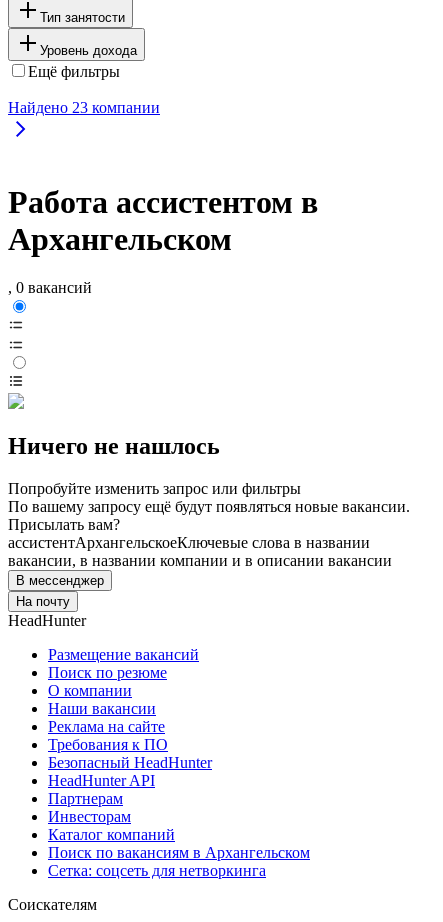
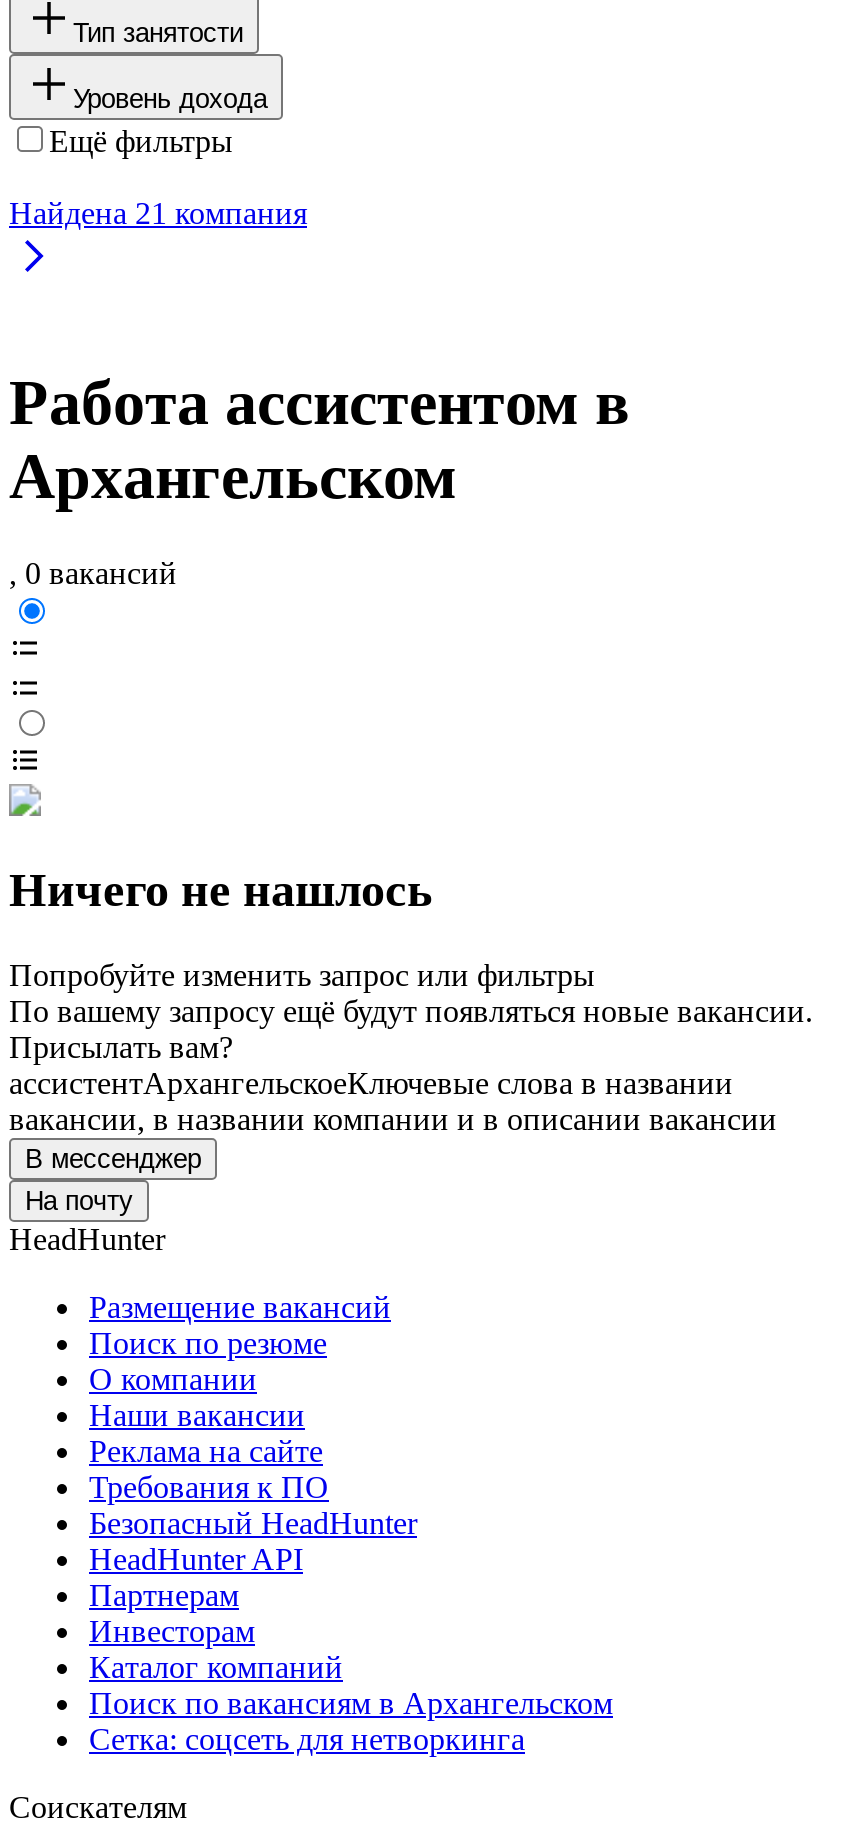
[8,99,160,116] Найдено 23 компании -> [9,195,307,229] Найдена 21 компания

